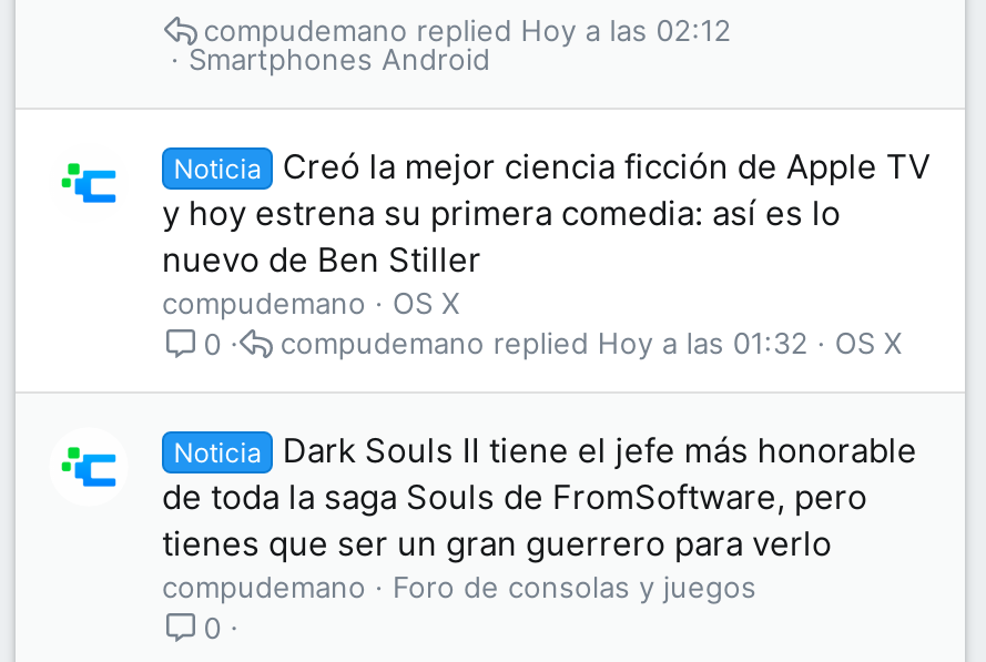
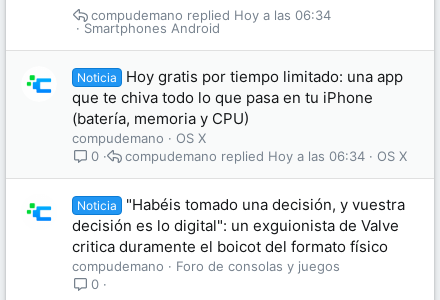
[521,13,731,48] Hoy a las 02:12 -> [234,7,331,23] Hoy a las 06:34
[162,145,930,281] Creó la mejor ciencia ficción de Apple TV | y hoy estrena su primera comedia: así es lo | nuevo de Ben Stiller -> [72,67,403,128] Hoy gratis por tiempo limitado: una app | que te chiva todo lo que pasa en tu iPhone | (batería, memoria y CPU)
[598,324,901,360] Hoy a las 01:32 OS X -> [268,148,407,164] Hoy a las 06:34 OS X
[162,429,917,564] Dark Souls II tiene el jefe más honorable | de toda la saga Souls de FromSoftware, pero | tienes que ser un gran guerrero para verlo -> [72,195,405,256] "Habéis tomado una decisión, y vuestra | decisión es lo digital": un exguionista de Valve | critica duramente el boicot del formato físico

